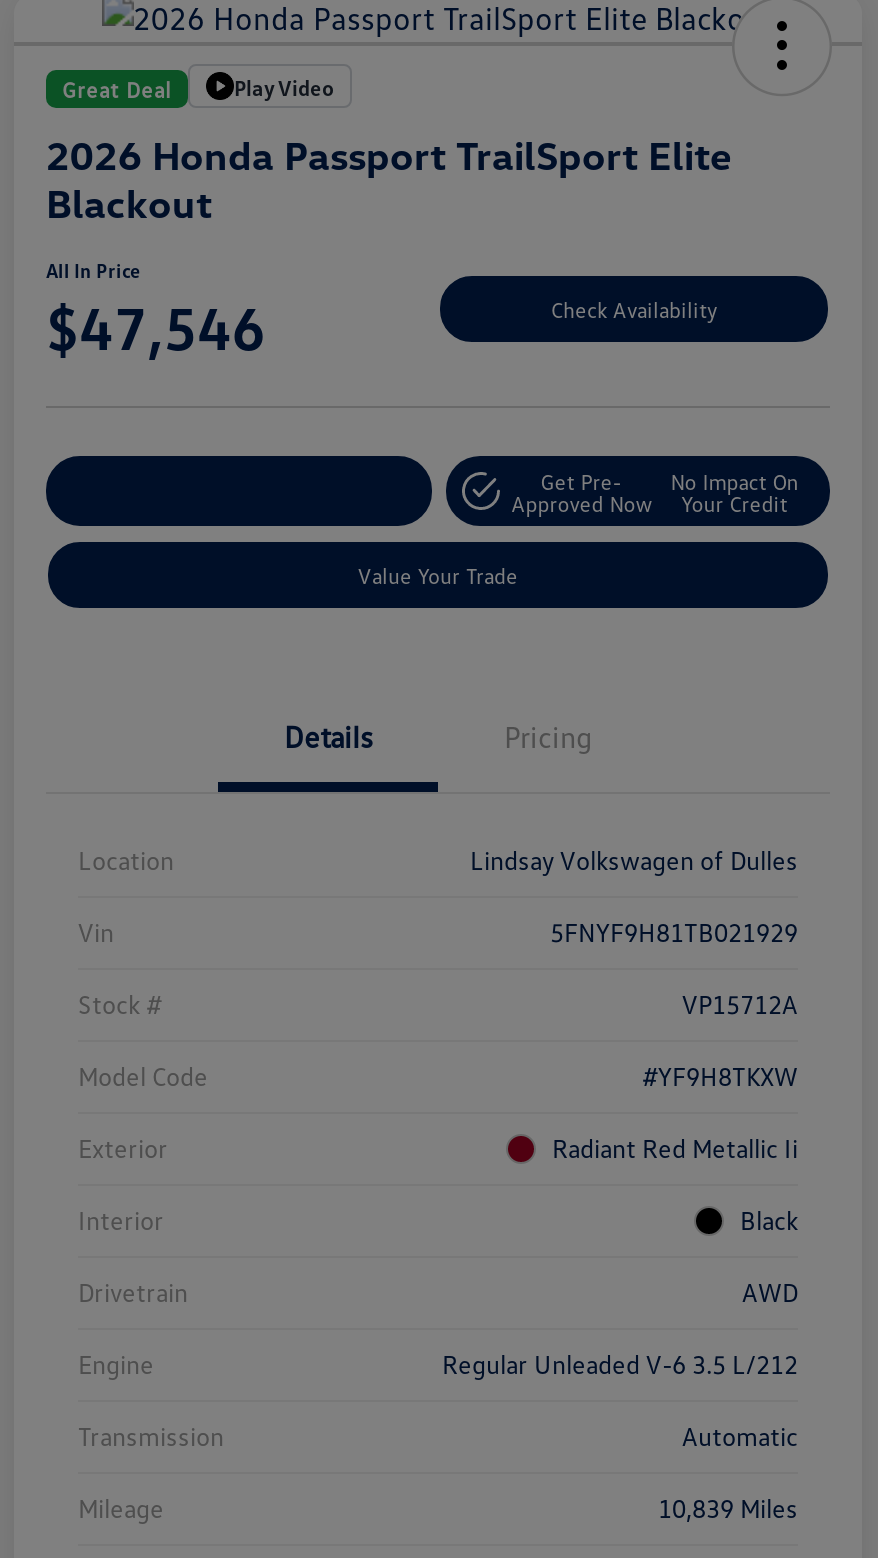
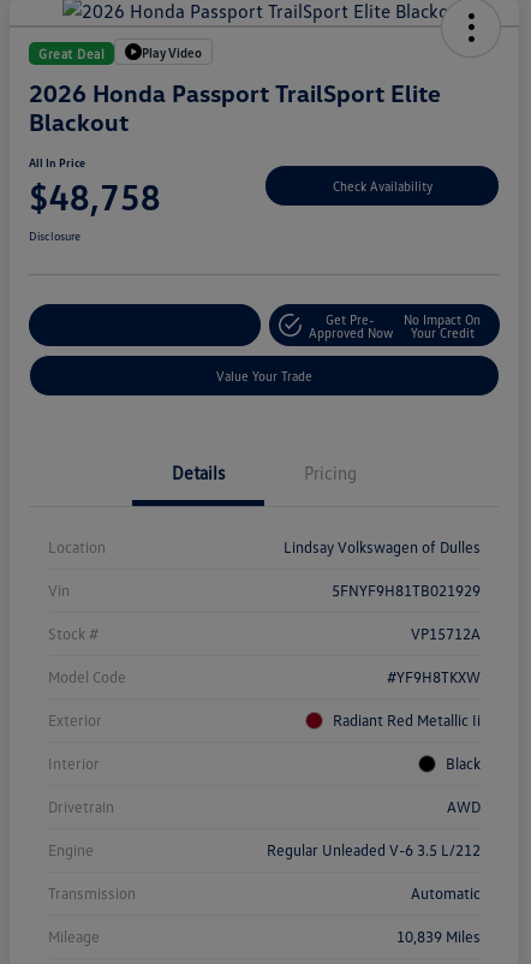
[46,290,266,364] $47,546 -> [29,175,161,219] $48,758
none -> [29,229,80,243] Disclosure

